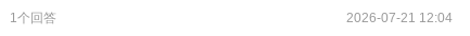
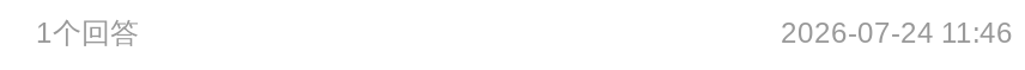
[346,11,453,25] 2026-07-21 12:04 -> [781,17,1013,50] 2026-07-24 11:46

